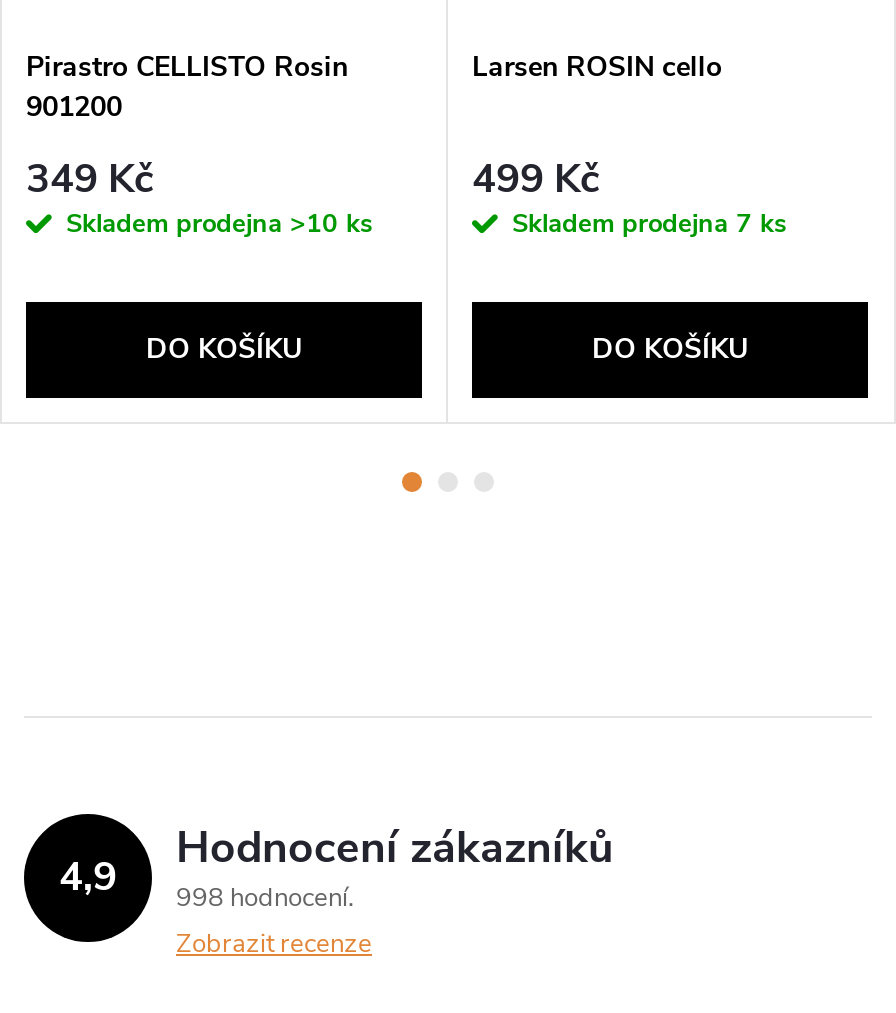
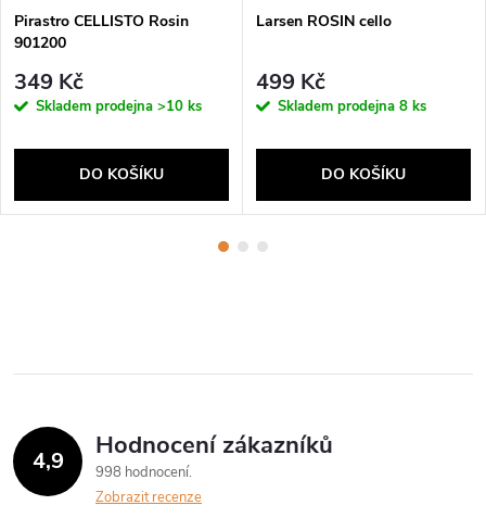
[512,207,786,243] Skladem prodejna 7 ks -> [278,97,426,117] Skladem prodejna 8 ks

